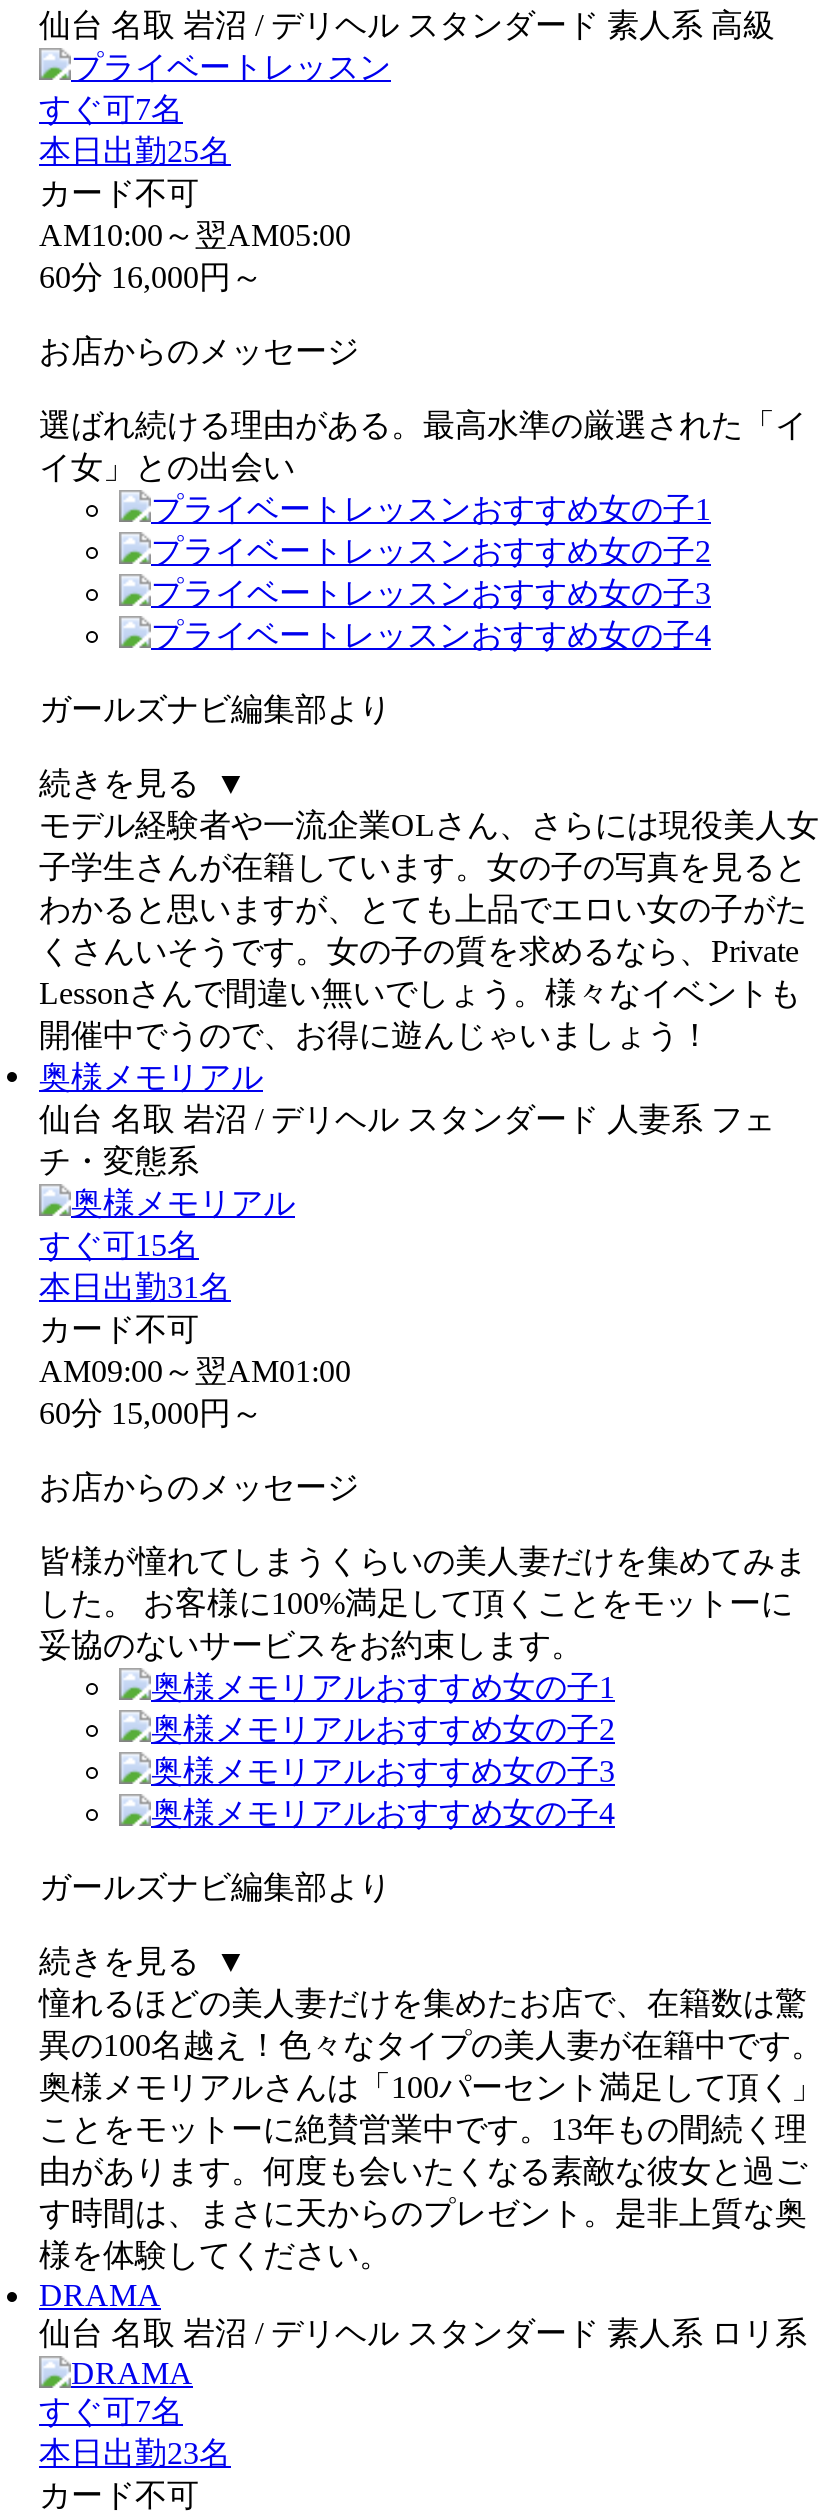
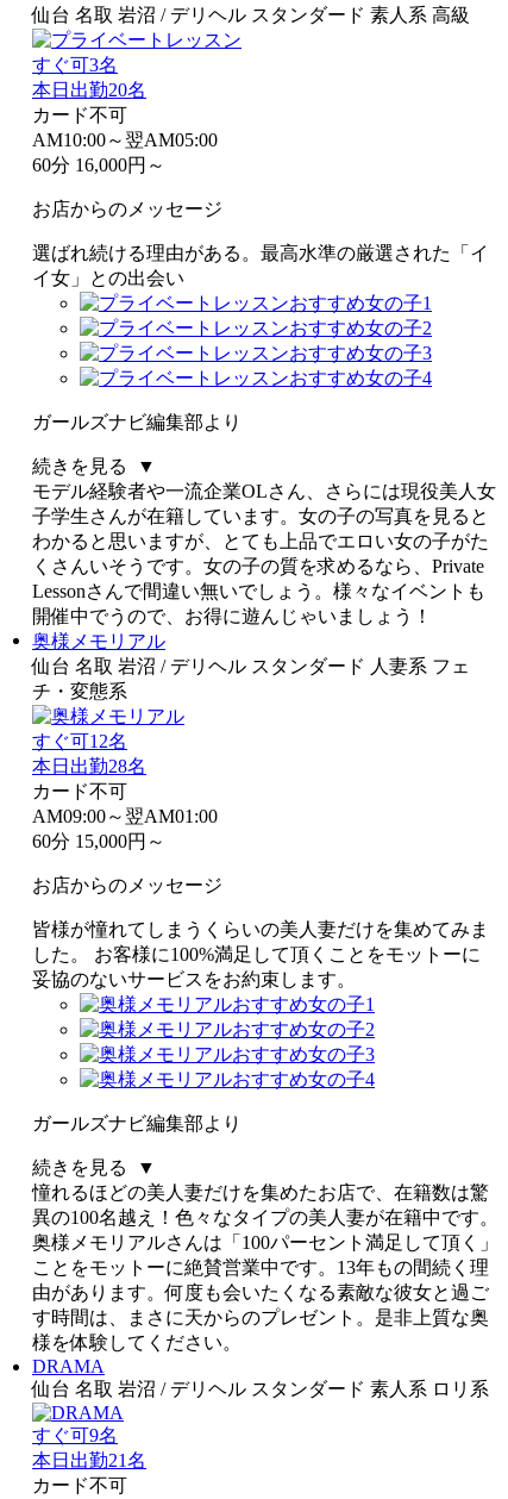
[39,91,183,125] すぐ可7名 -> [32,54,118,75] すぐ可3名
[39,133,231,167] 本日出勤25名 -> [32,79,146,100] 本日出勤20名
[39,1227,199,1261] すぐ可15名 -> [32,731,127,751] すぐ可12名
[39,1269,231,1303] 本日出勤31名 -> [32,756,146,776] 本日出勤28名
[39,2393,183,2427] すぐ可7名 -> [32,1425,118,1445] すぐ可9名
[39,2435,231,2469] 本日出勤23名 -> [32,1450,146,1470] 本日出勤21名

